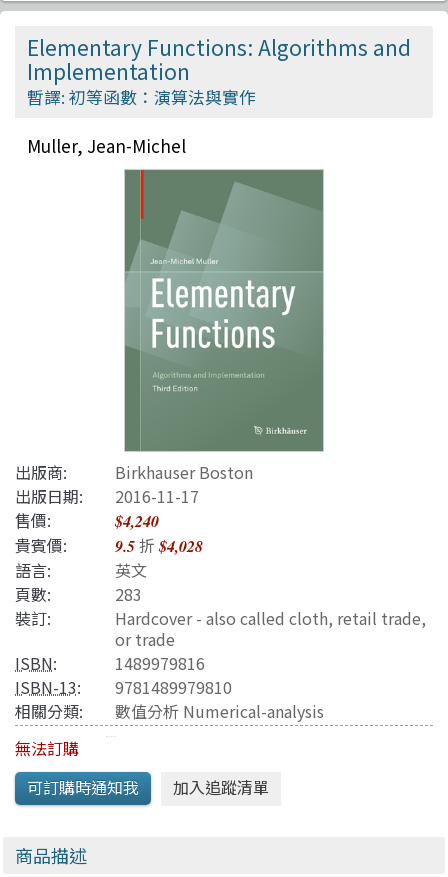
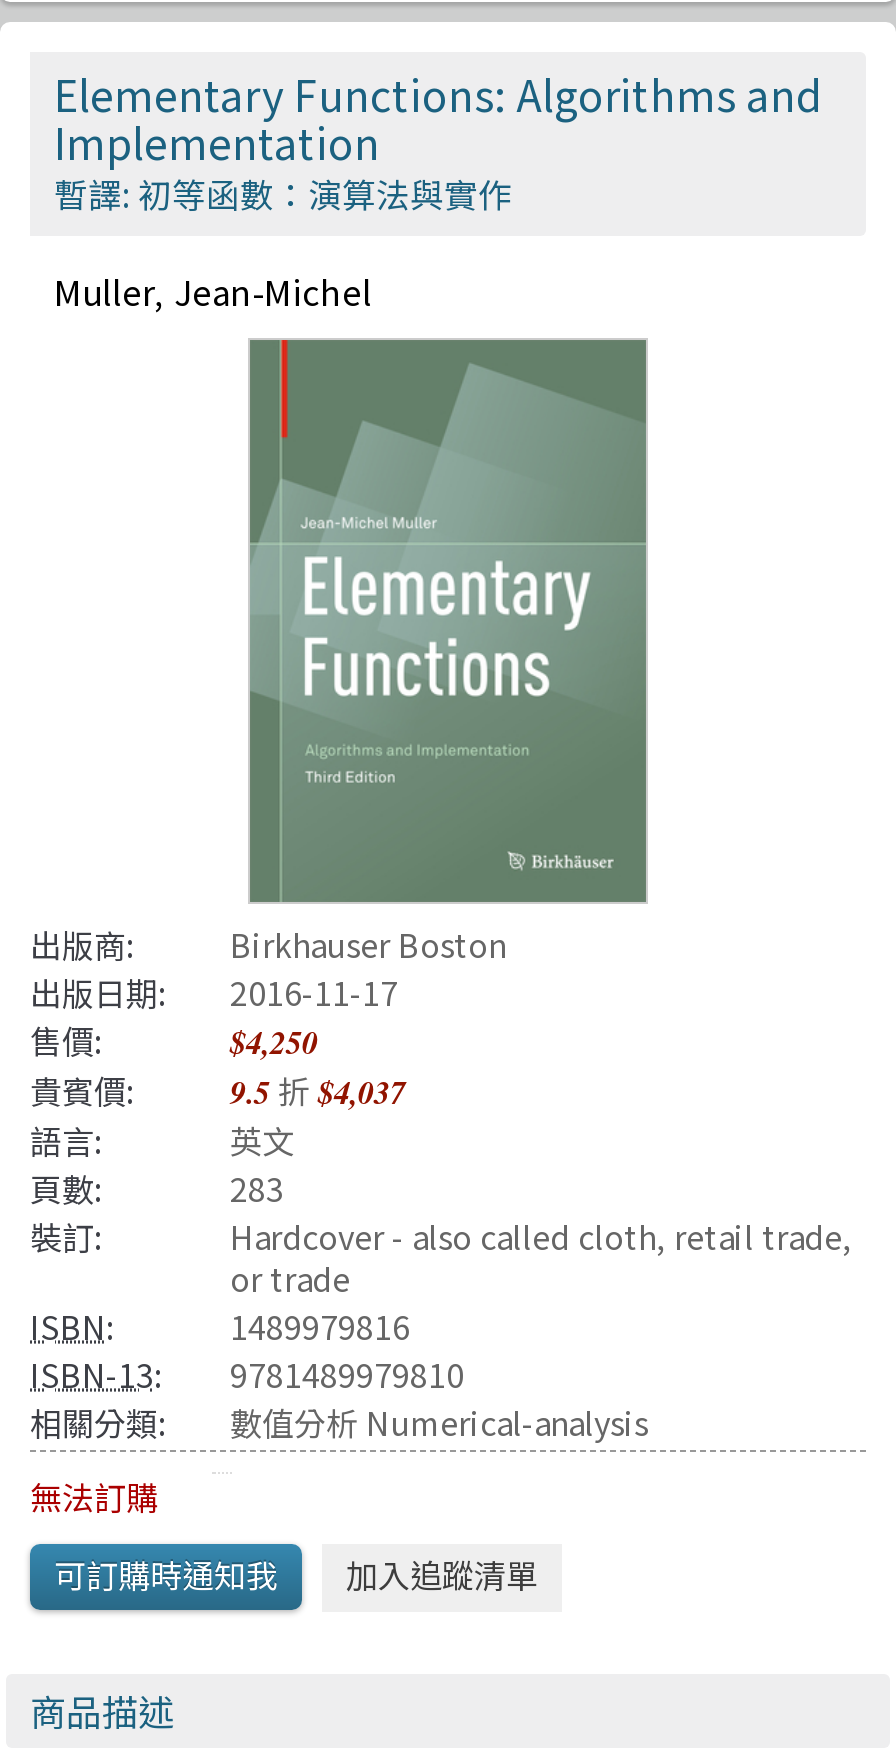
[115,510,159,532] $4,240 -> [230,1020,318,1064] $4,250
[15,533,203,557] 貴賓價: 9.5折$4,028 -> [30,1066,406,1114] 貴賓價: 9.5折$4,037

